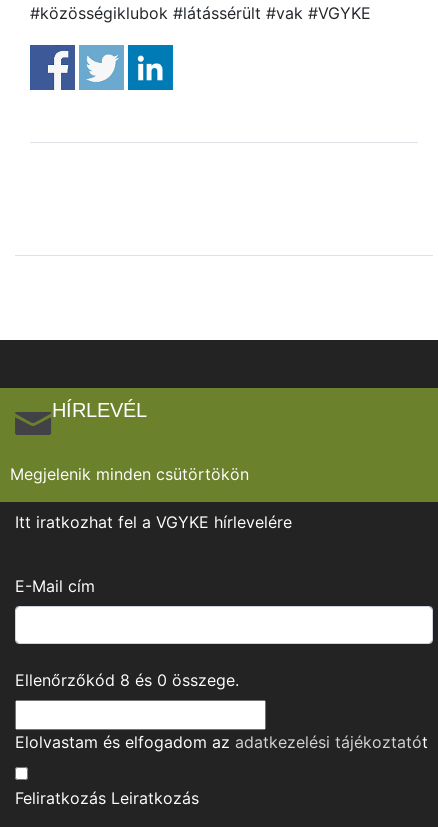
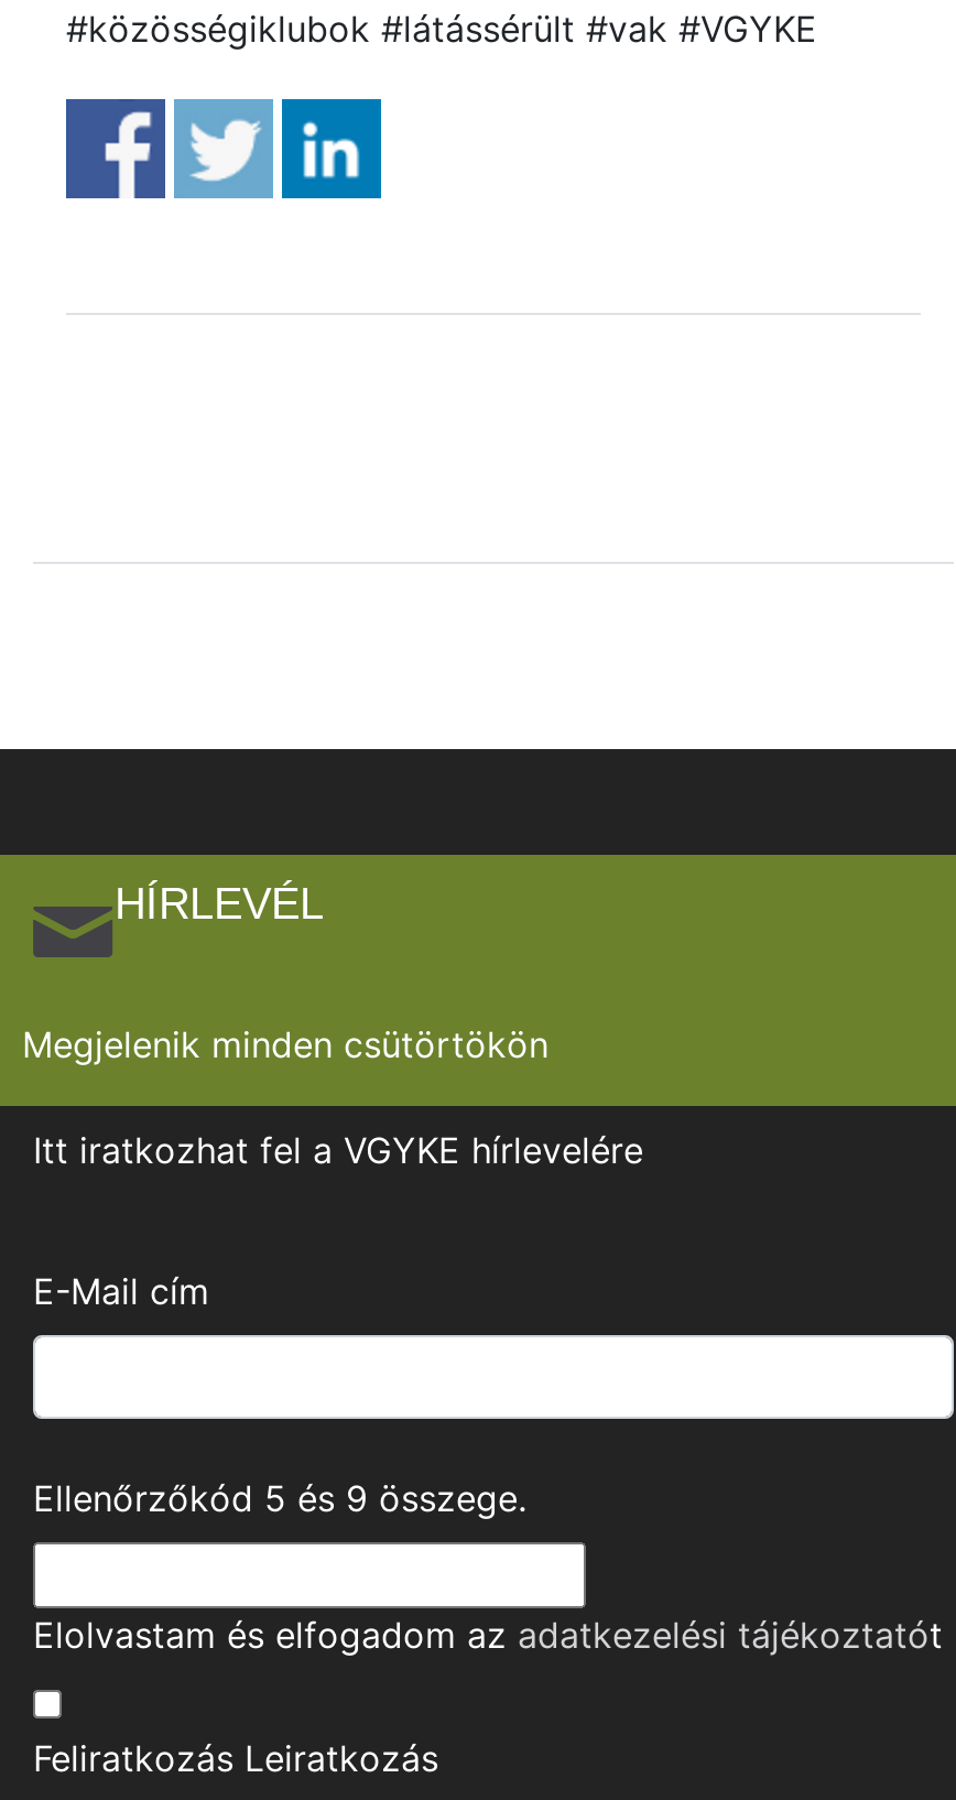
[15,670,239,690] Ellenőrzőkód 8 és 0 összege. -> [33,1476,526,1520] Ellenőrzőkód 5 és 9 összege.

